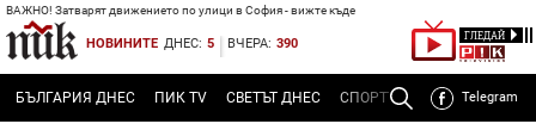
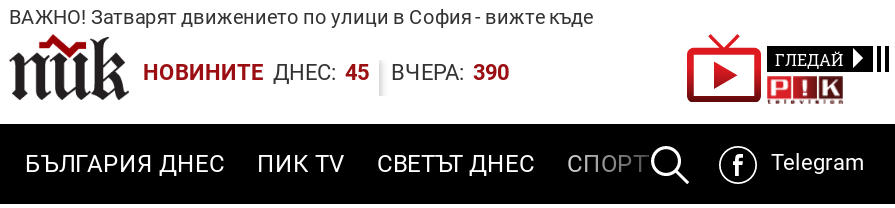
[86,36,214,51] НОВИНИТЕ ДНЕС: 5 -> [143,60,369,86] НОВИНИТЕ ДНЕС: 45

